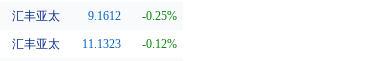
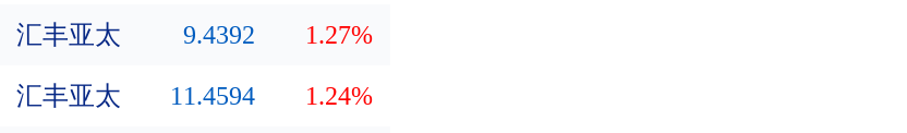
[88,9,121,23] 9.1612 -> [183,20,255,50] 9.4392
[142,9,177,23] -0.25% -> [305,20,373,50] 1.27%
[82,37,121,51] 11.1323 -> [170,81,255,111] 11.4594
[142,37,177,51] -0.12% -> [305,81,373,111] 1.24%

